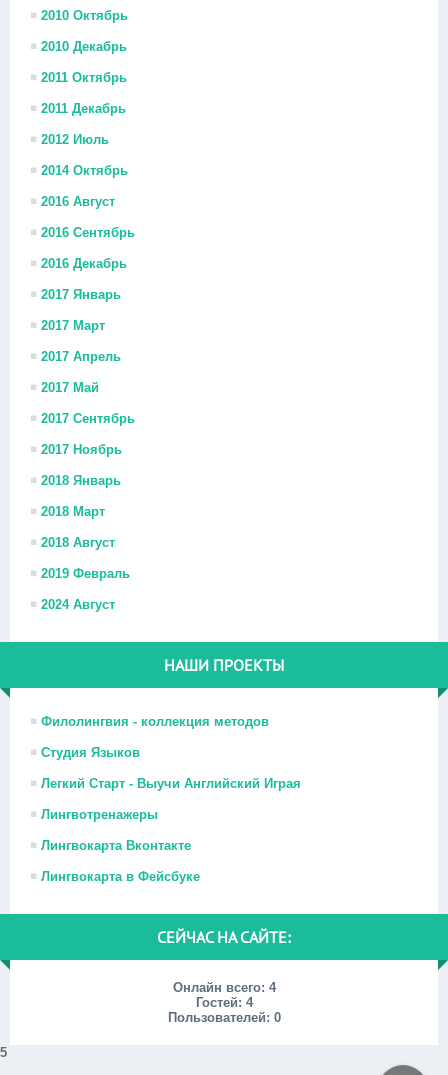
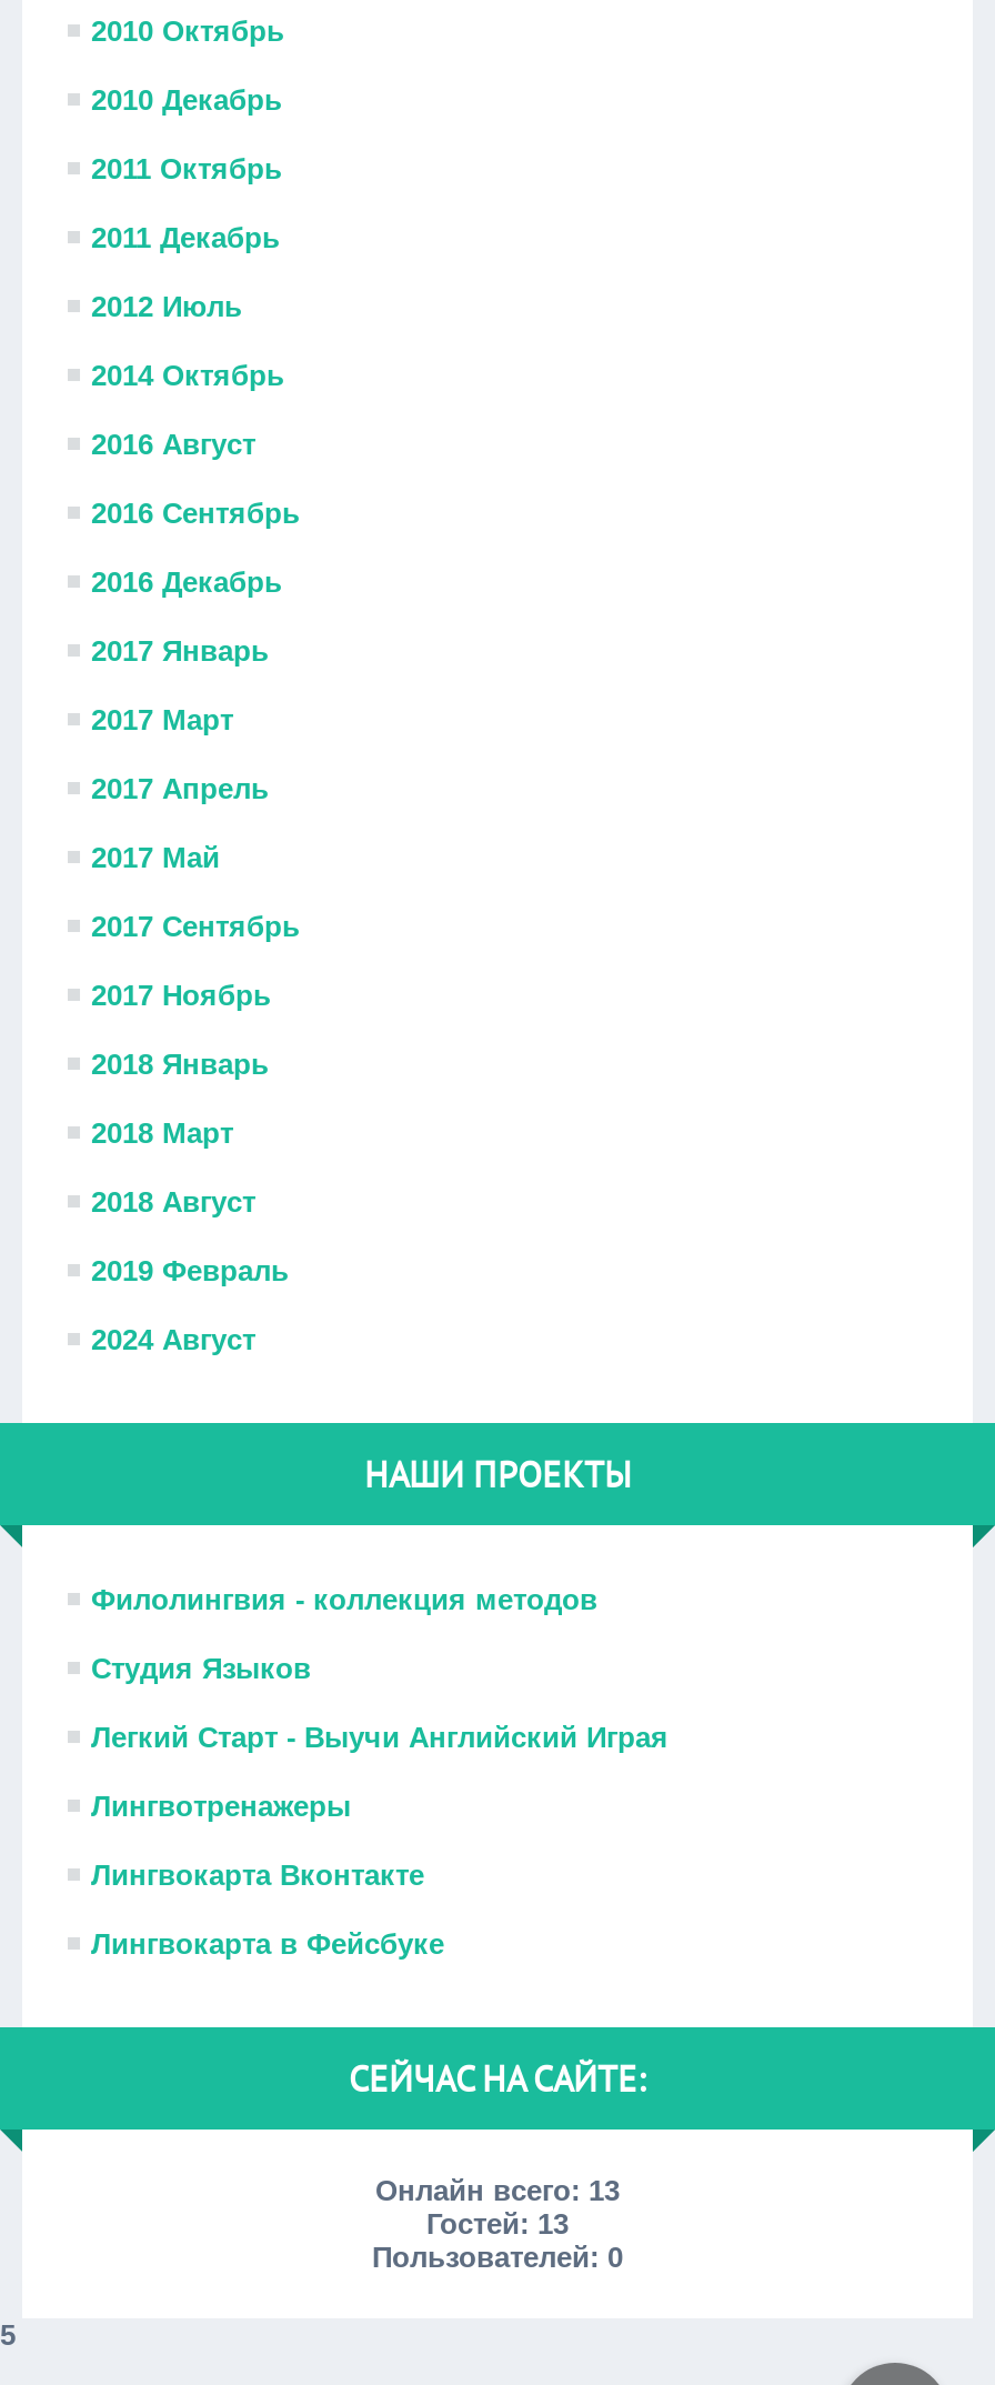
[172,980,275,995] Онлайн всего: 4 -> [375,2174,620,2207] Онлайн всего: 13
[195,995,252,1010] Гостей: 4 -> [426,2207,569,2241] Гостей: 13

